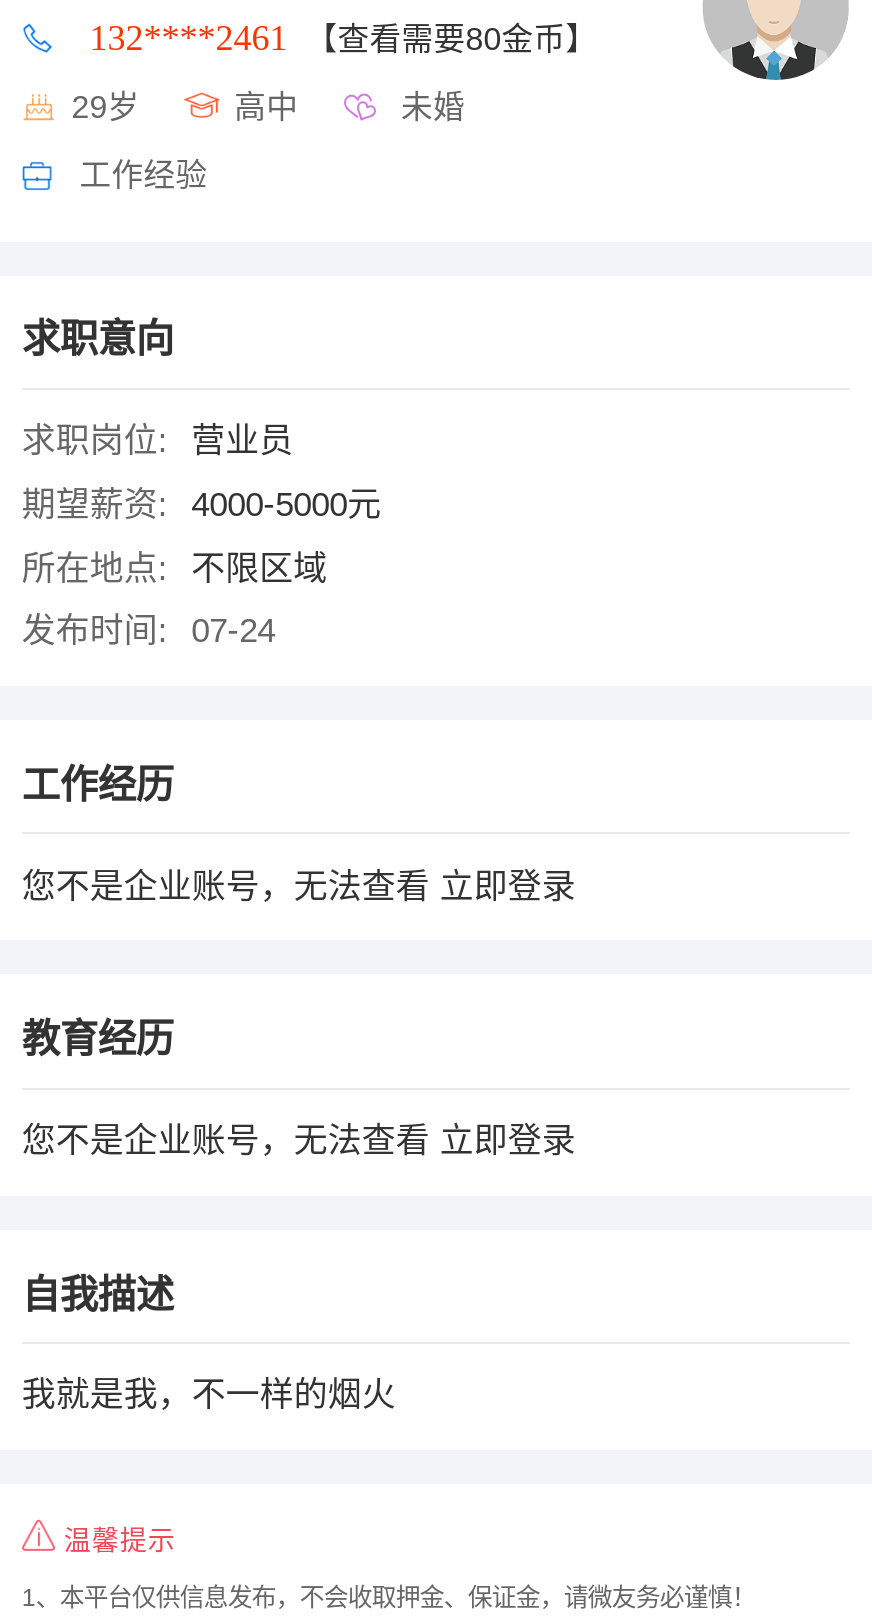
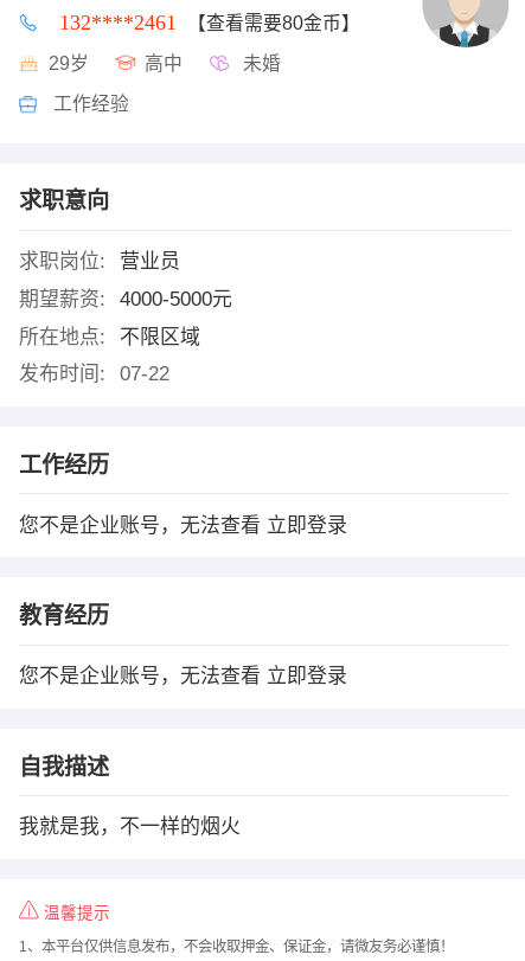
[22,613,275,651] 发布时间: 07-24 -> [19,363,169,385] 发布时间: 07-22

